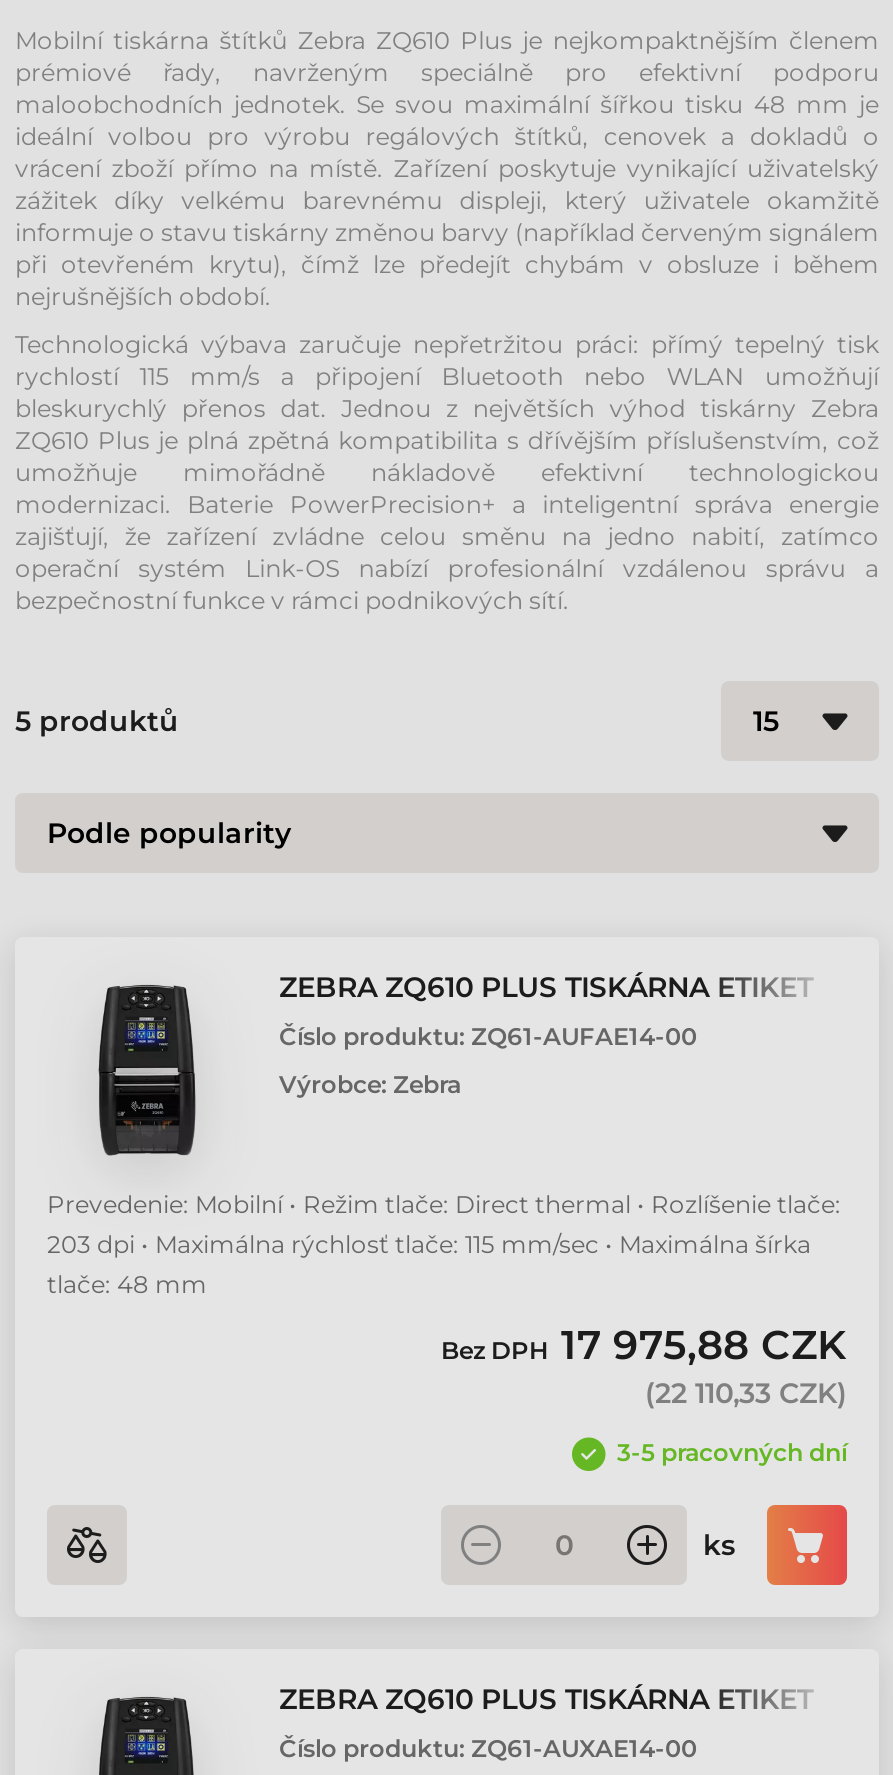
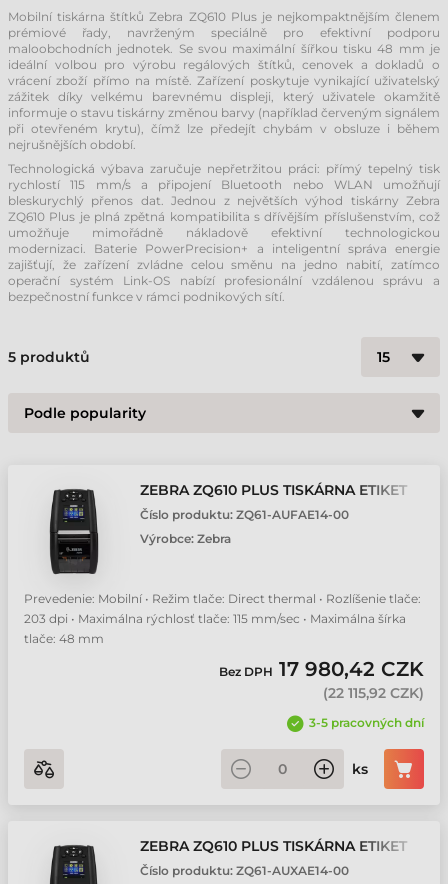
[441,1321,847,1369] Bez DPH 17 975,88 CZK -> [219,657,424,681] Bez DPH 17 980,42 CZK
[645,1375,847,1411] (22 110,33 CZK) -> [323,684,424,702] (22 115,92 CZK)

